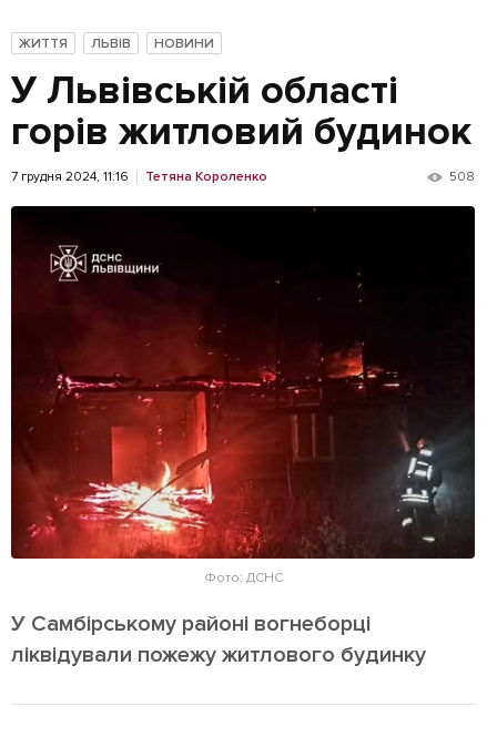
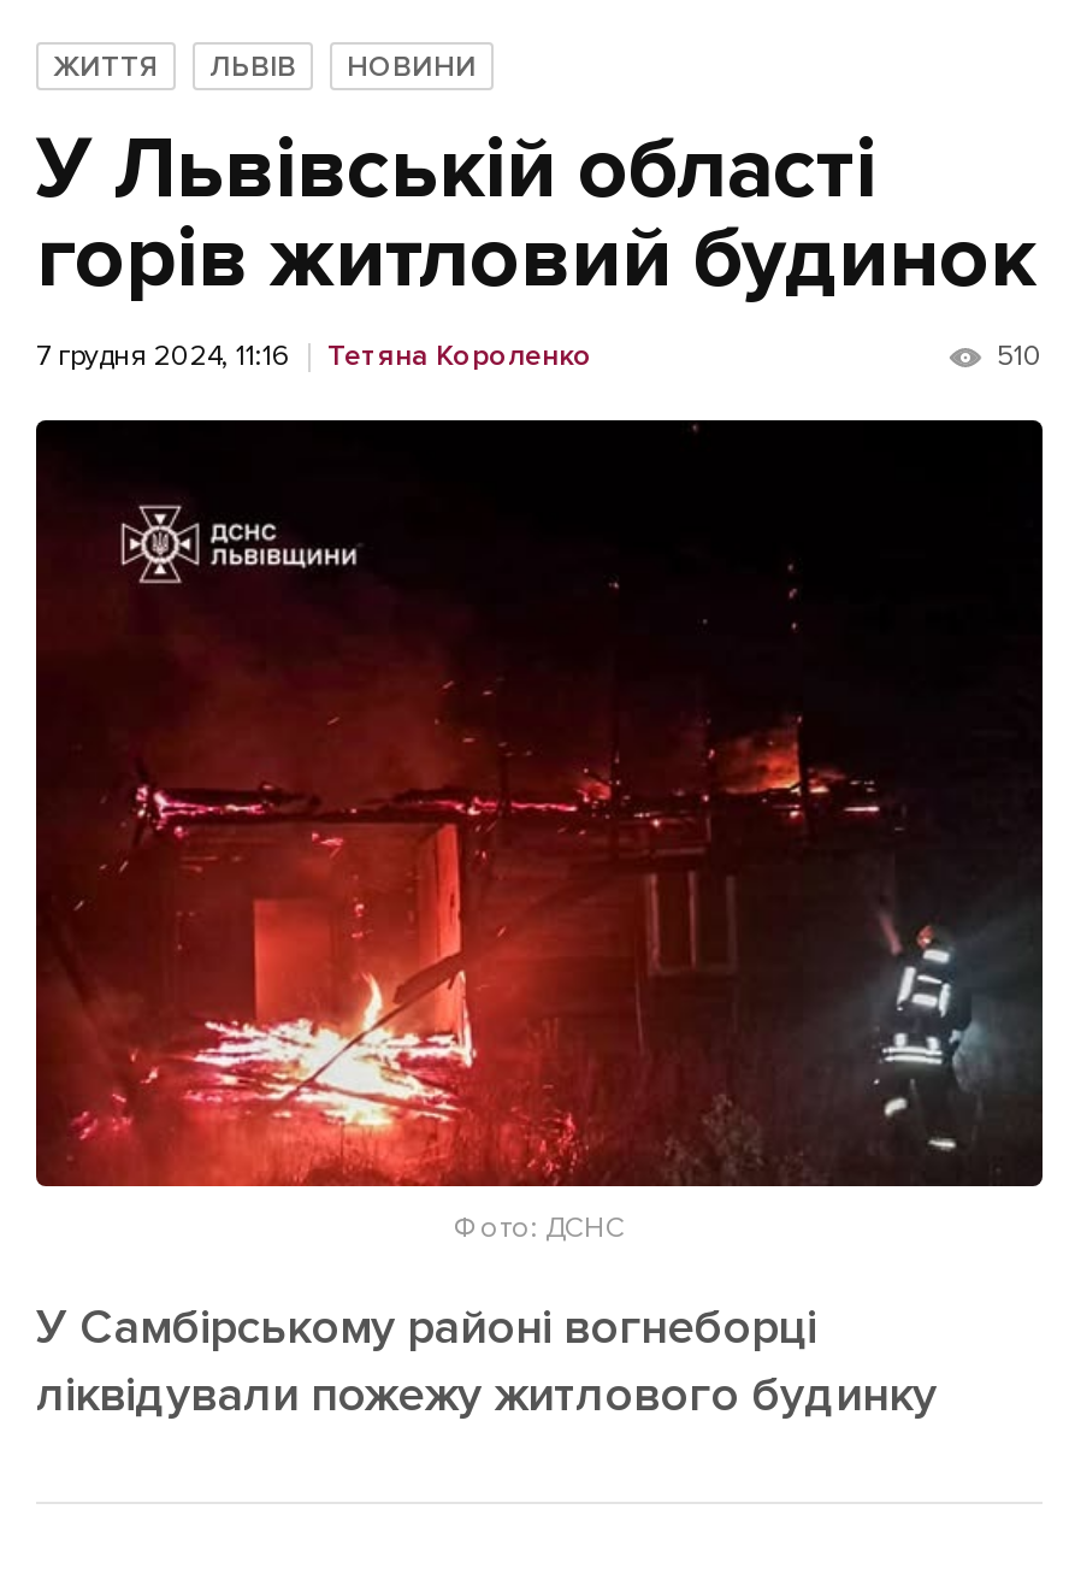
[449,169,475,185] 508 -> [997,339,1043,375] 510

